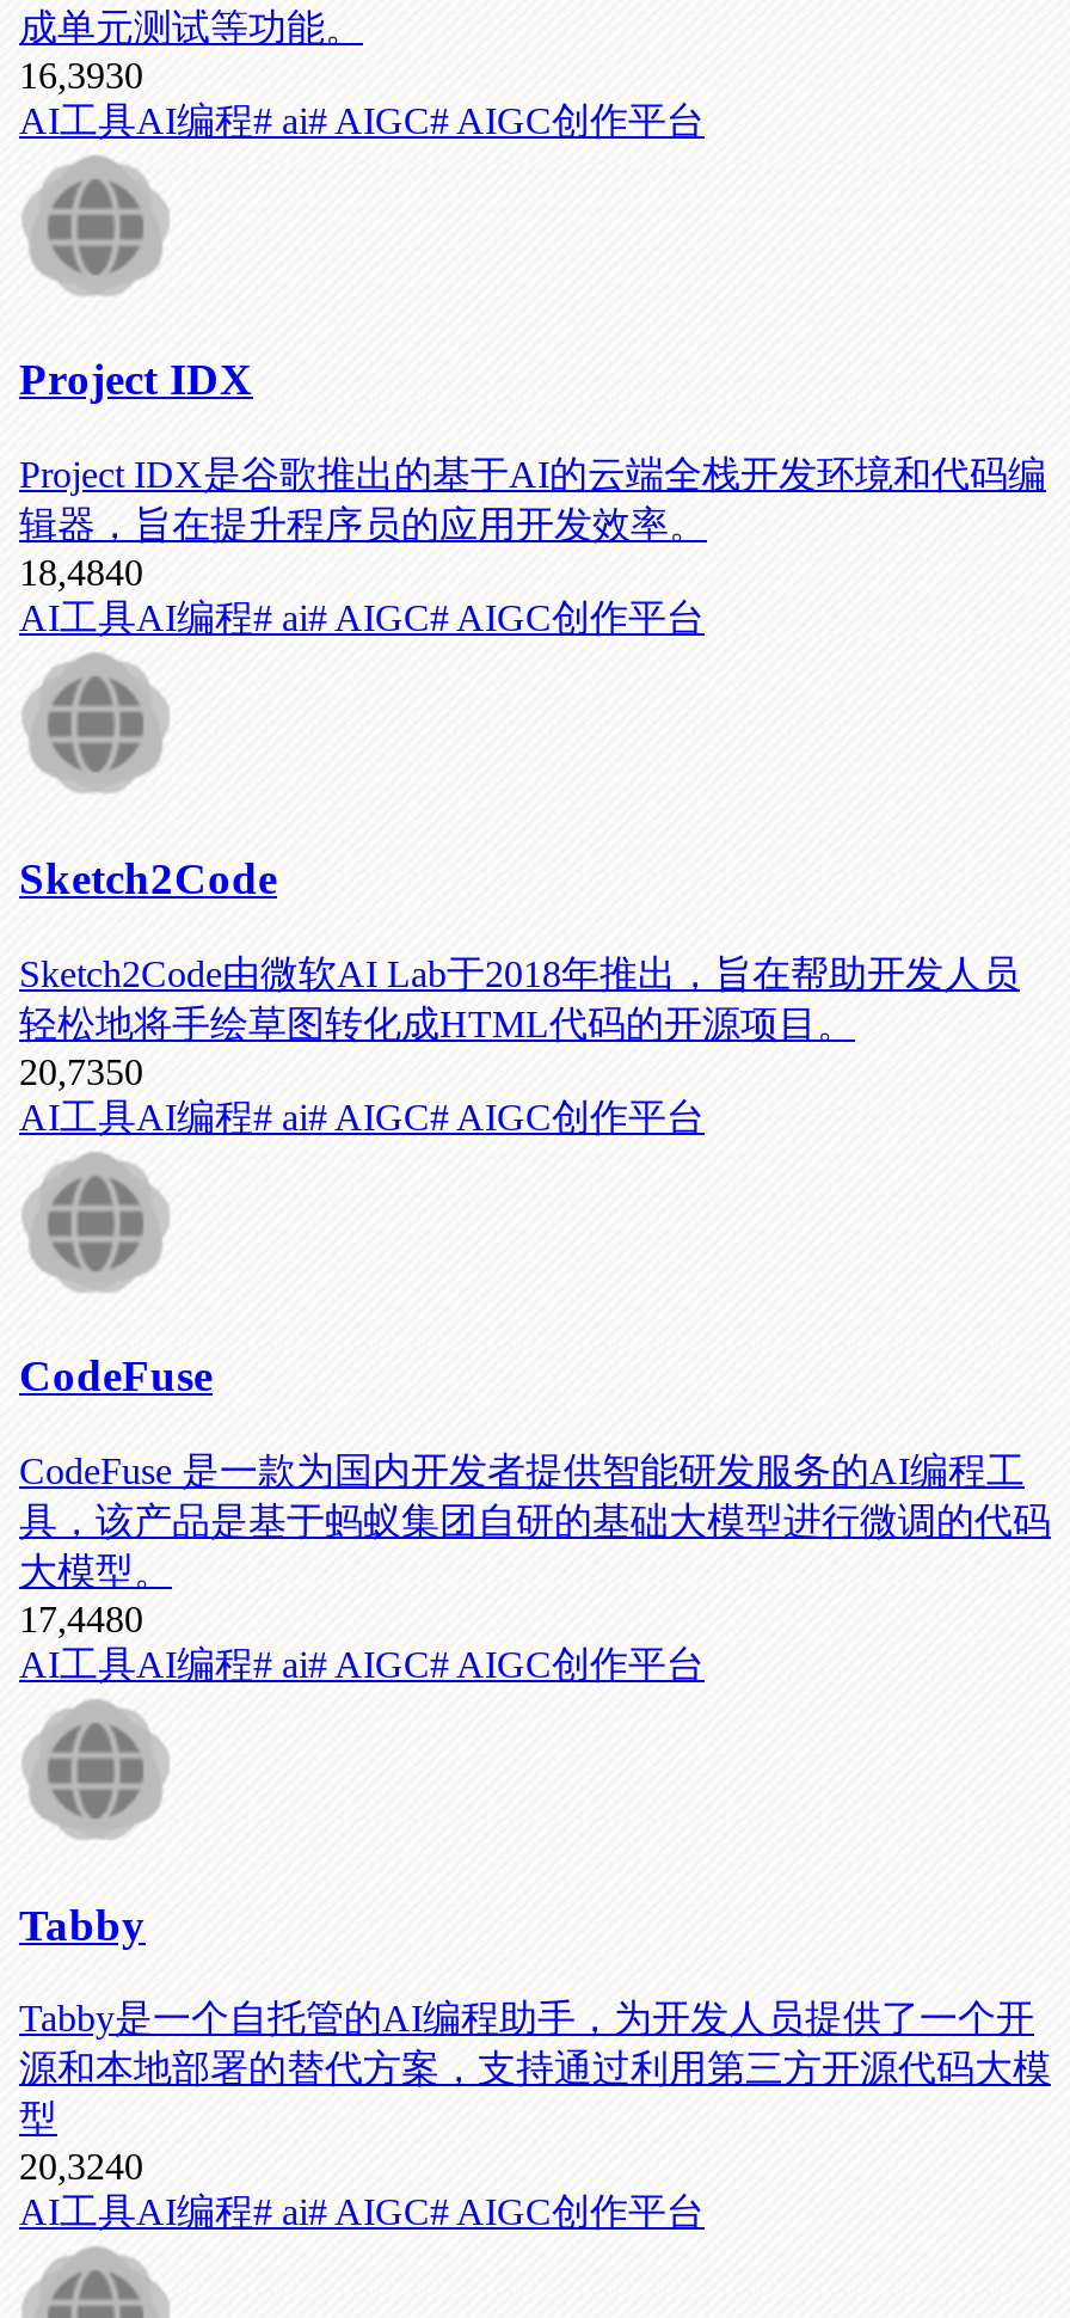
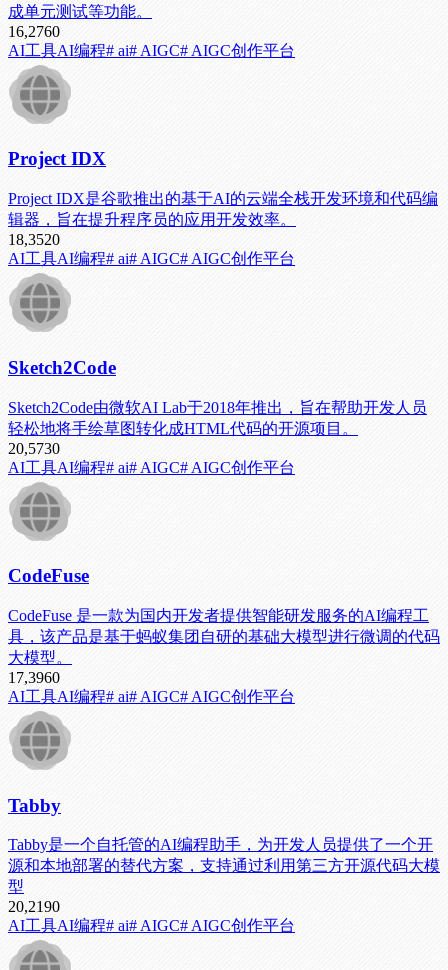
[19,54,143,95] 16,3930 -> [8,23,60,40] 16,2760
[19,552,143,593] 18,4840 -> [8,231,60,248] 18,3520
[19,1050,143,1091] 20,7350 -> [8,439,60,456] 20,5730
[19,1598,143,1639] 17,4480 -> [8,669,60,686] 17,3960
[19,2147,143,2188] 20,3240 -> [8,898,60,915] 20,2190

